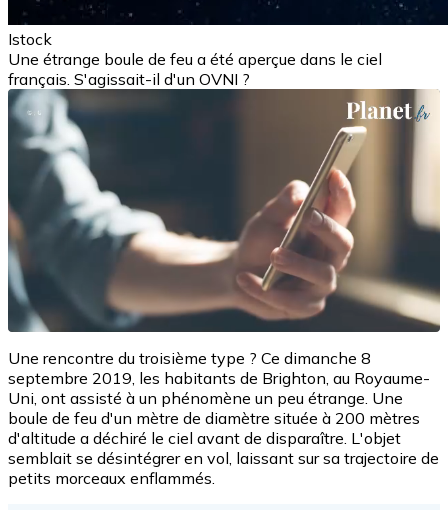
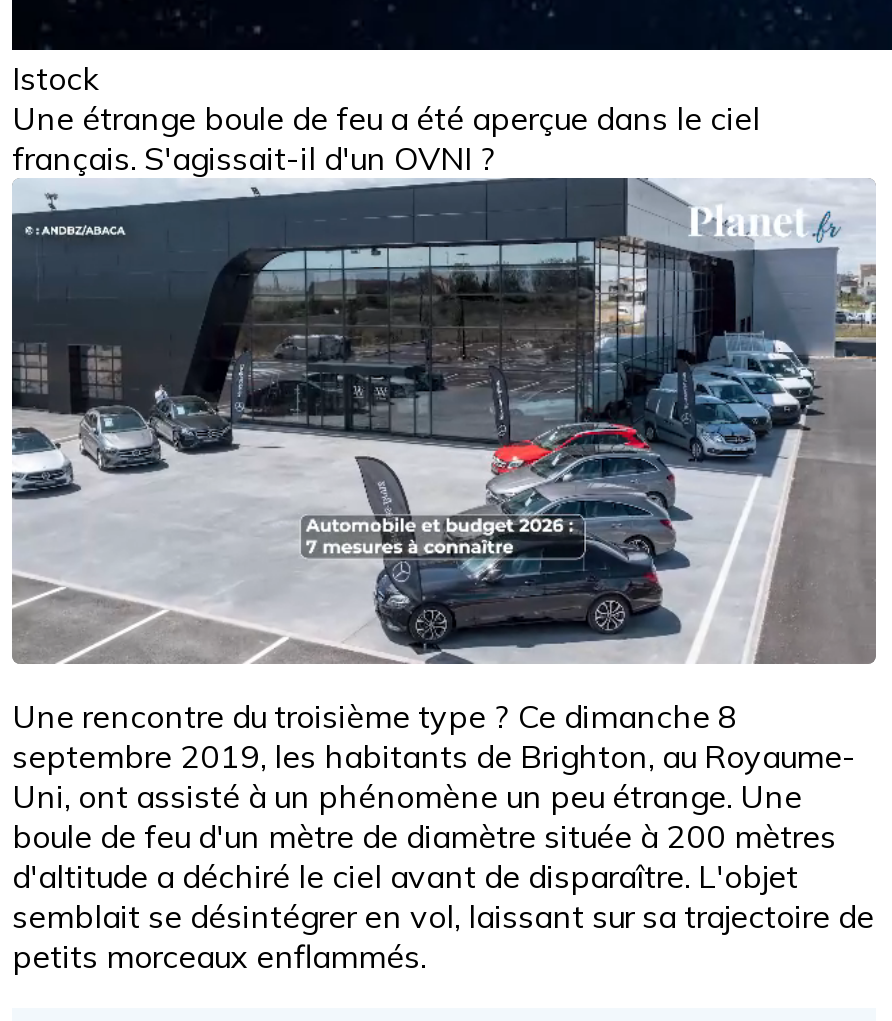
[7,88,440,333] [image] -> [12,178,878,664] [image]

